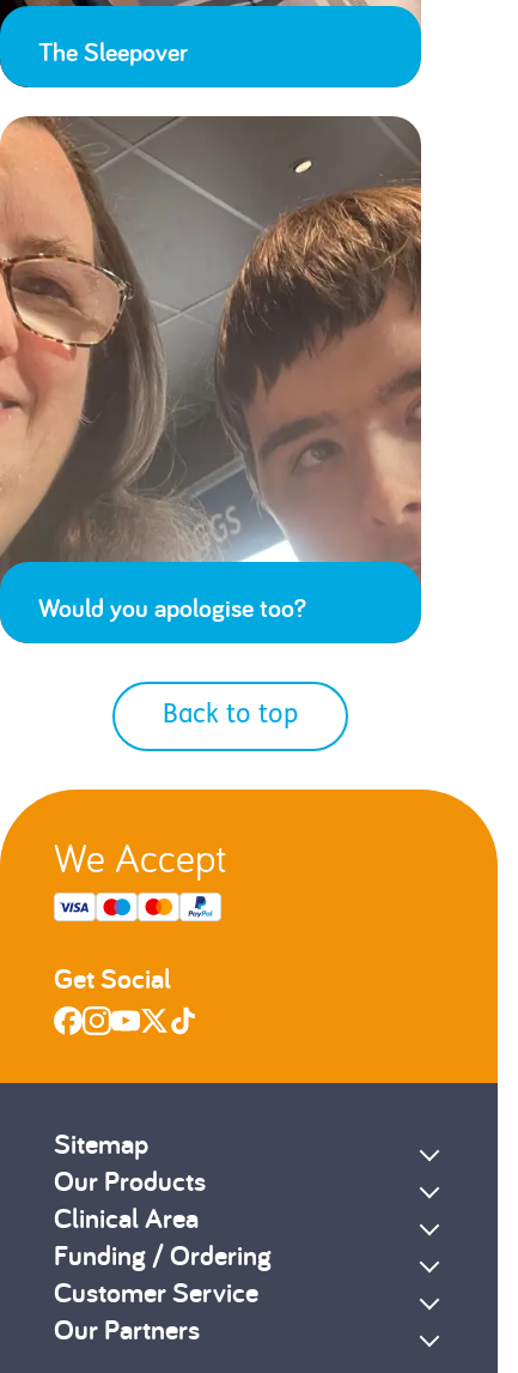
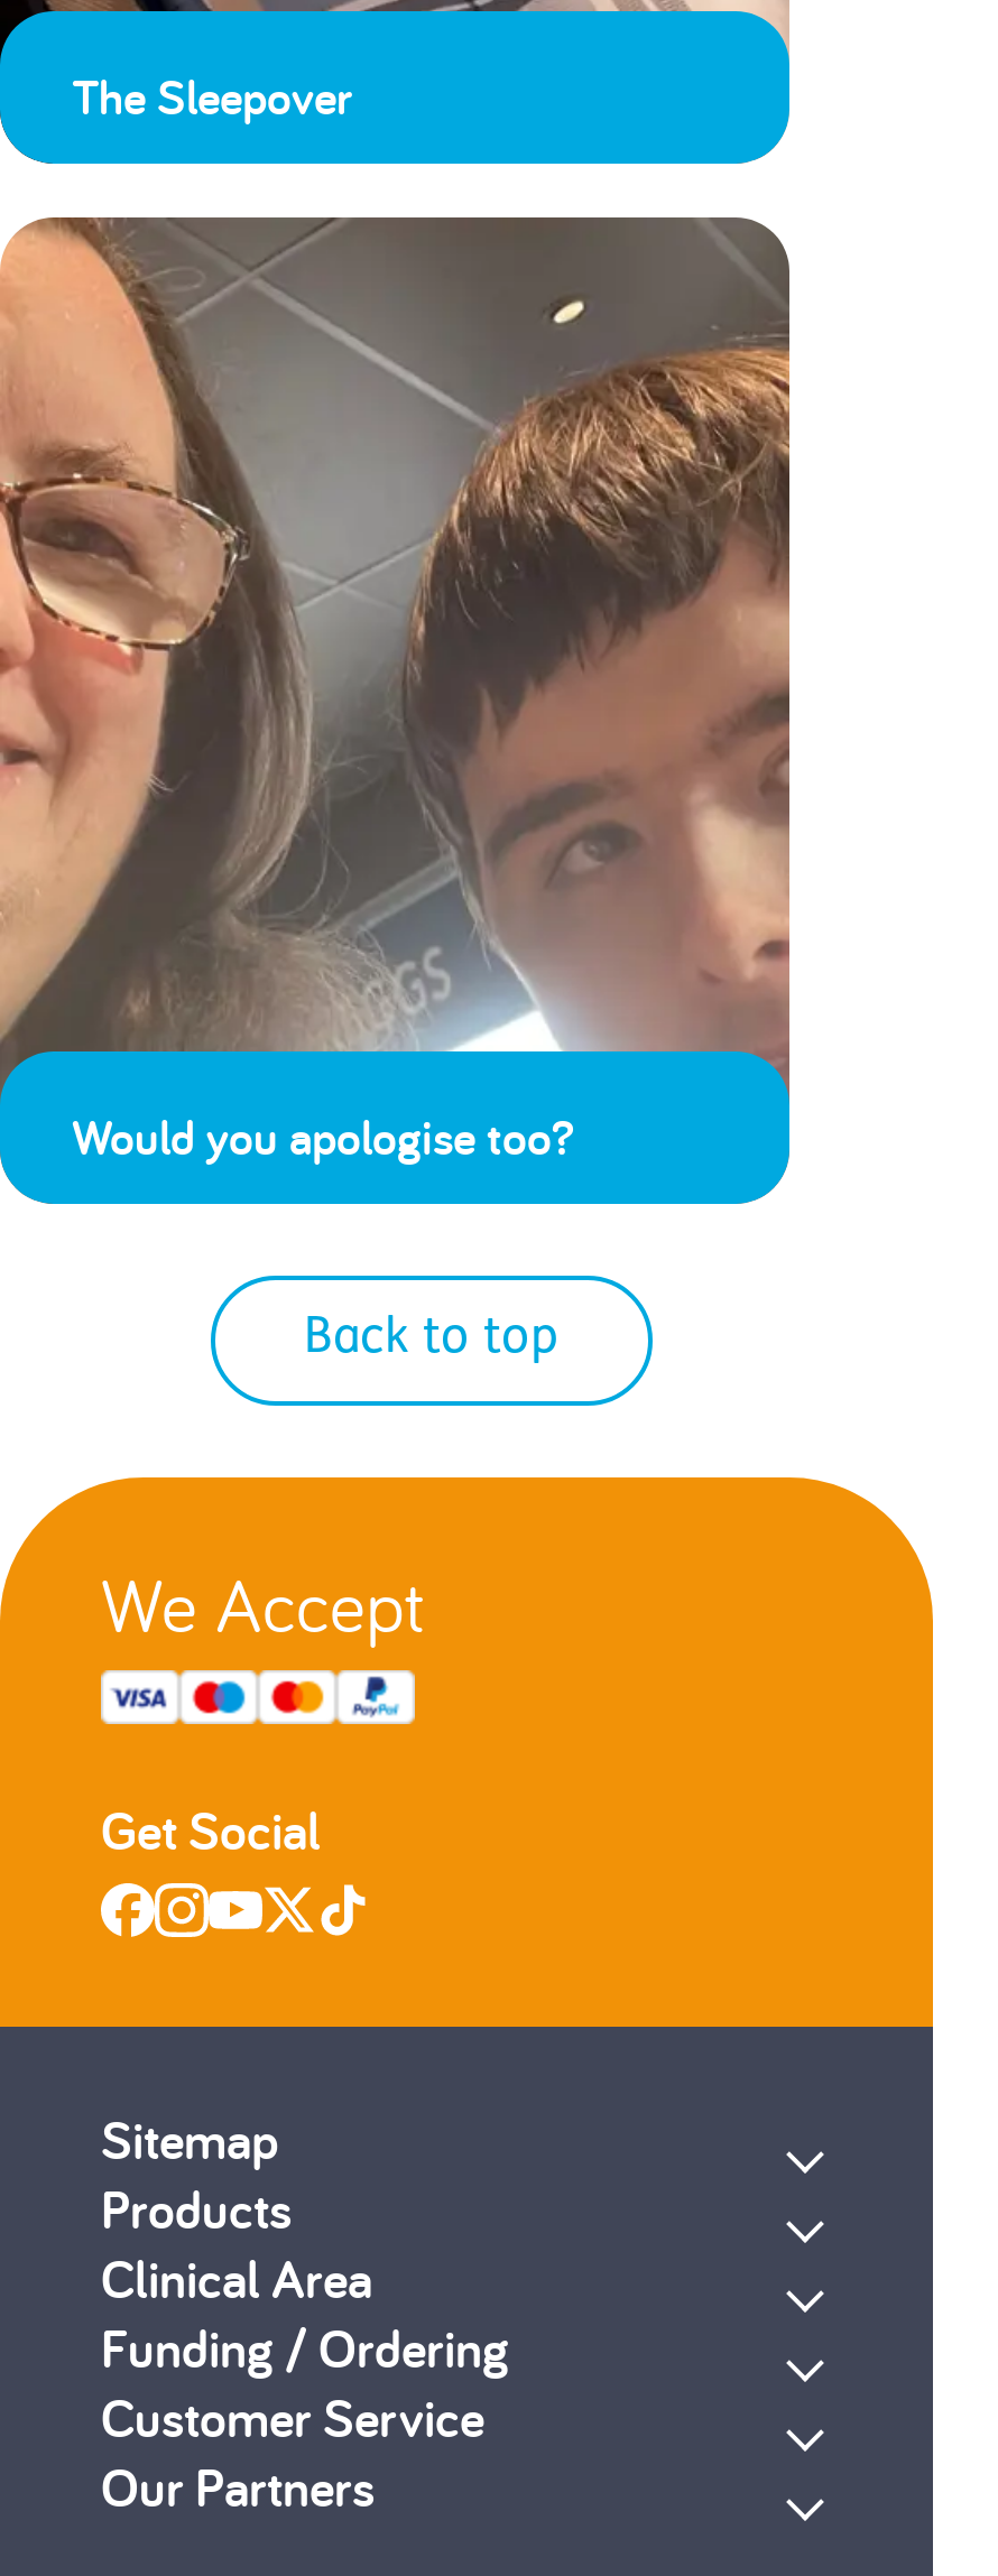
[54,1162,206,1199] Our Products -> [101,2175,292,2244] Products

